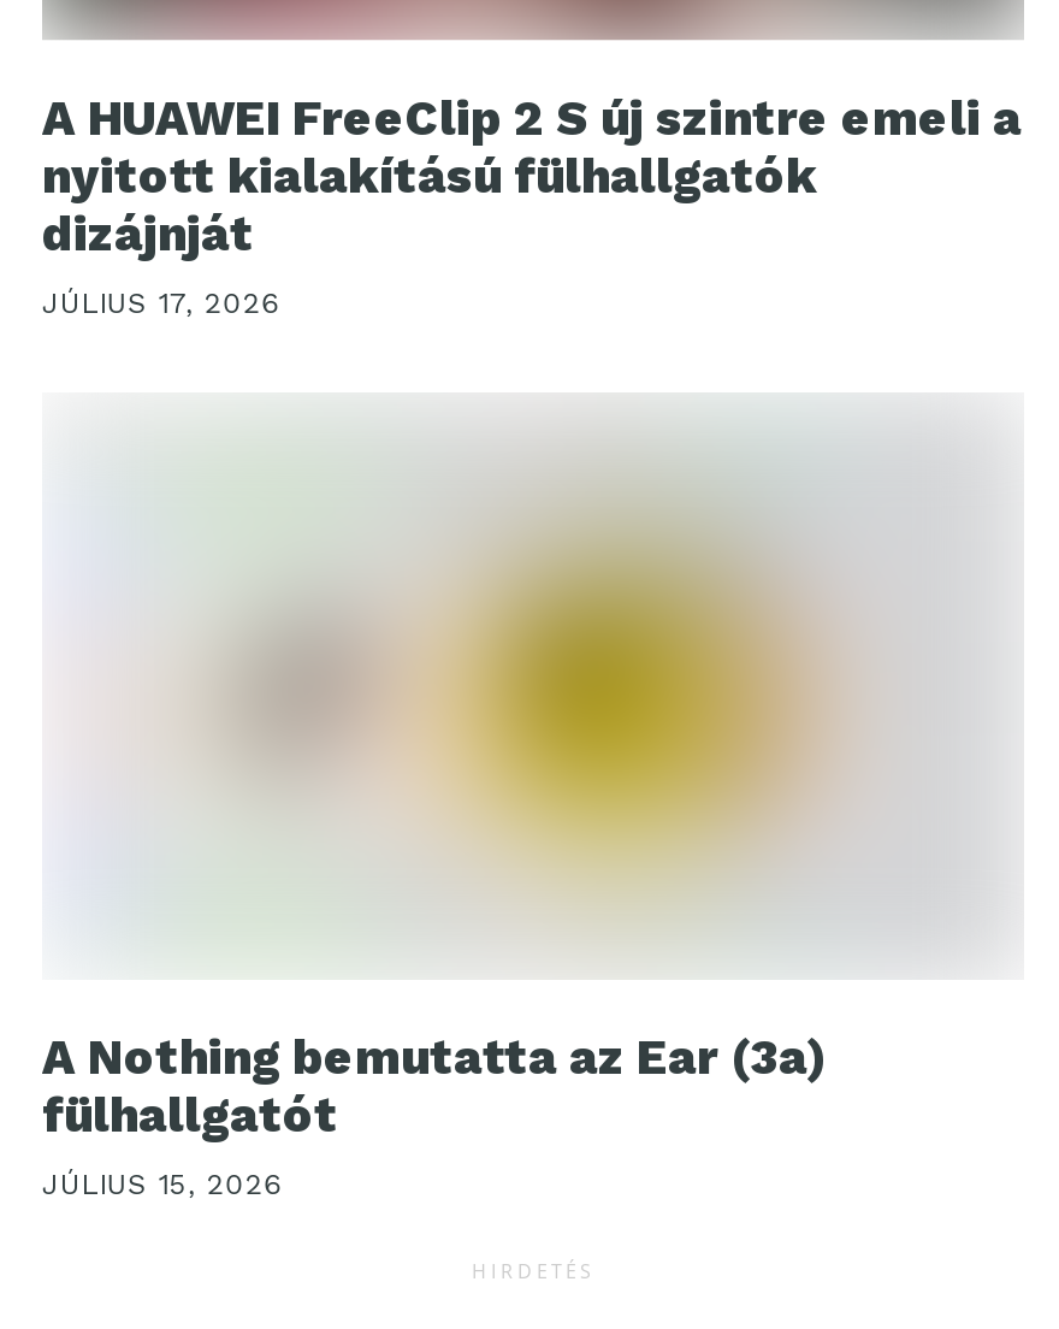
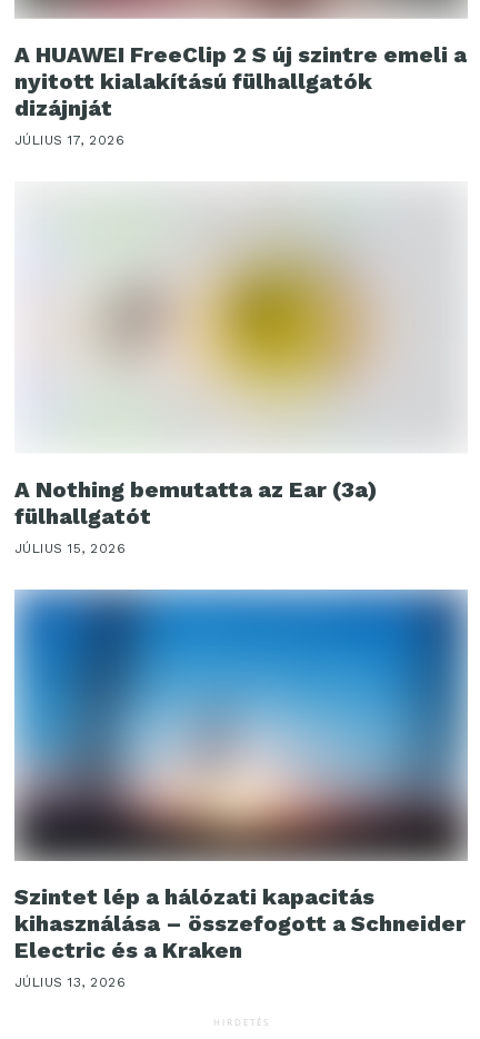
none -> [13,588,469,990] [image] | Szintet lép a hálózati kapacitás | kihasználása – összefogott a Schneider | Electric és a Kraken | JÚLIUS 13, 2026

